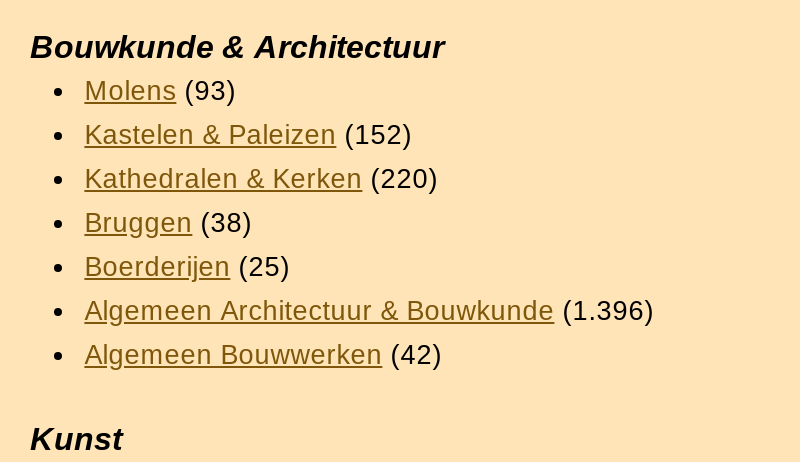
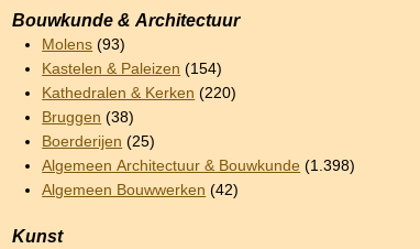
[84,119,412,149] Kastelen & Paleizen (152) -> [42,60,222,77] Kastelen & Paleizen (154)
[84,295,654,325] Algemeen Architectuur & Bouwkunde (1.396) -> [42,157,355,174] Algemeen Architectuur & Bouwkunde (1.398)

